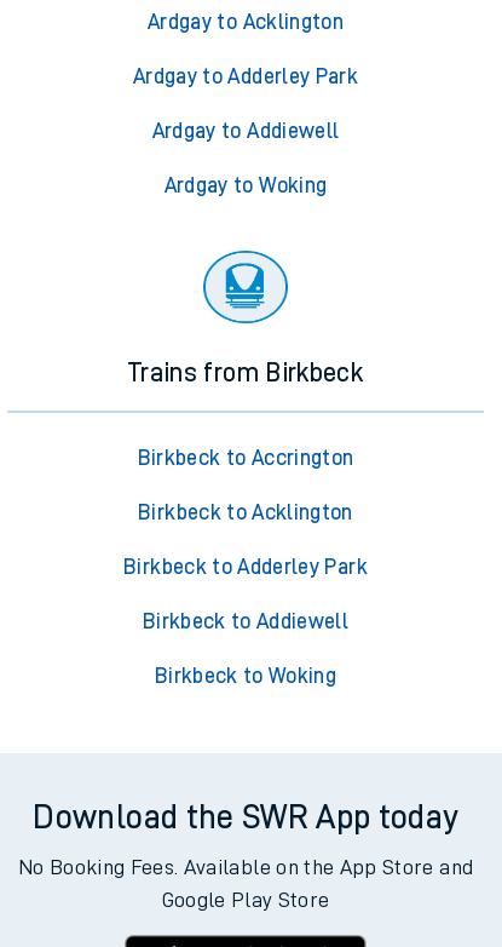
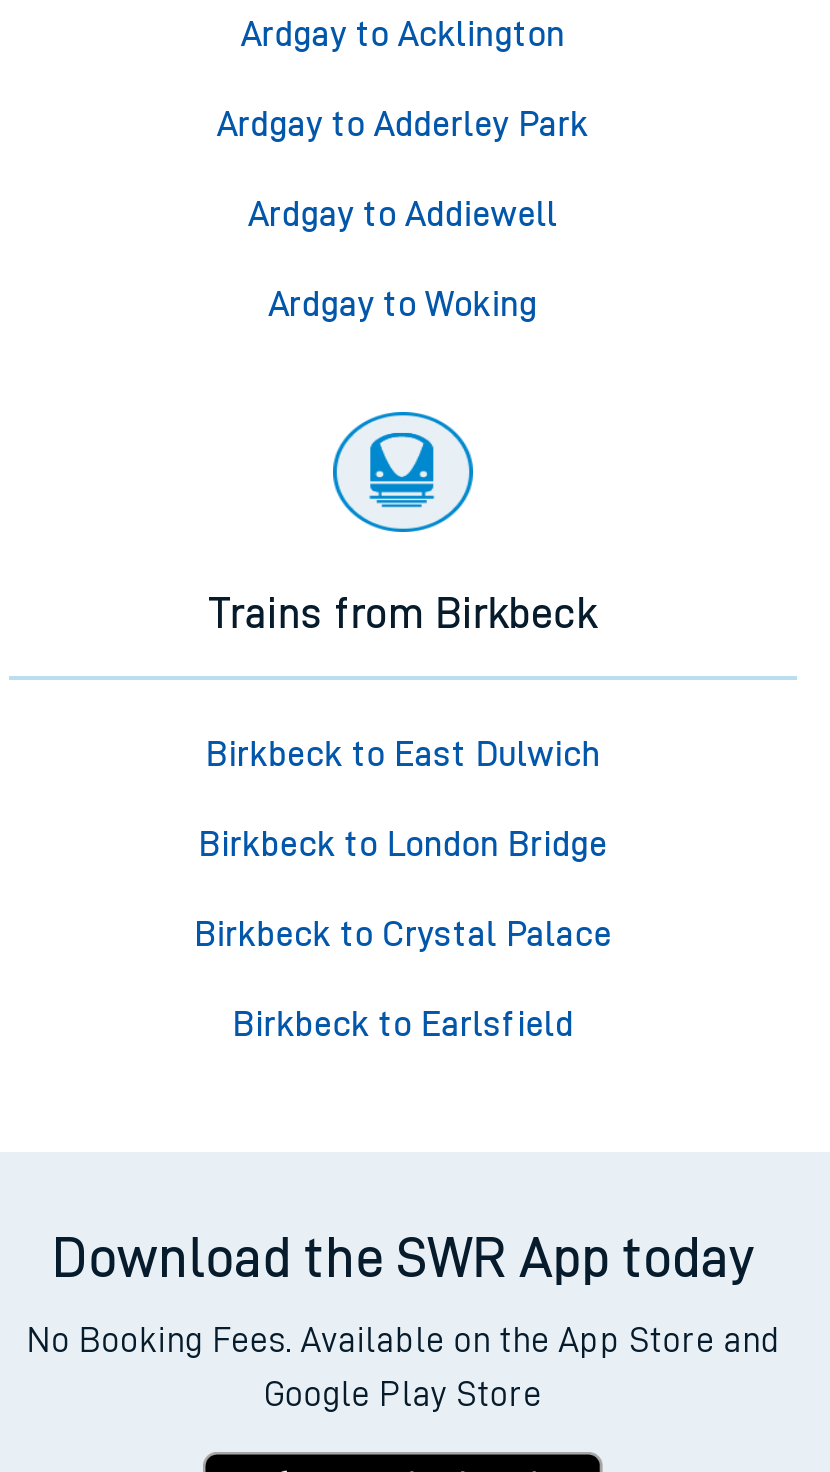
[124,447,368,687] Birkbeck to Accrington | Birkbeck to Acklington | Birkbeck to Adderley Park | Birkbeck to Addiewell | Birkbeck to Woking -> [194,737,612,1043] Birkbeck to East Dulwich | Birkbeck to London Bridge | Birkbeck to Crystal Palace | Birkbeck to Earlsfield

